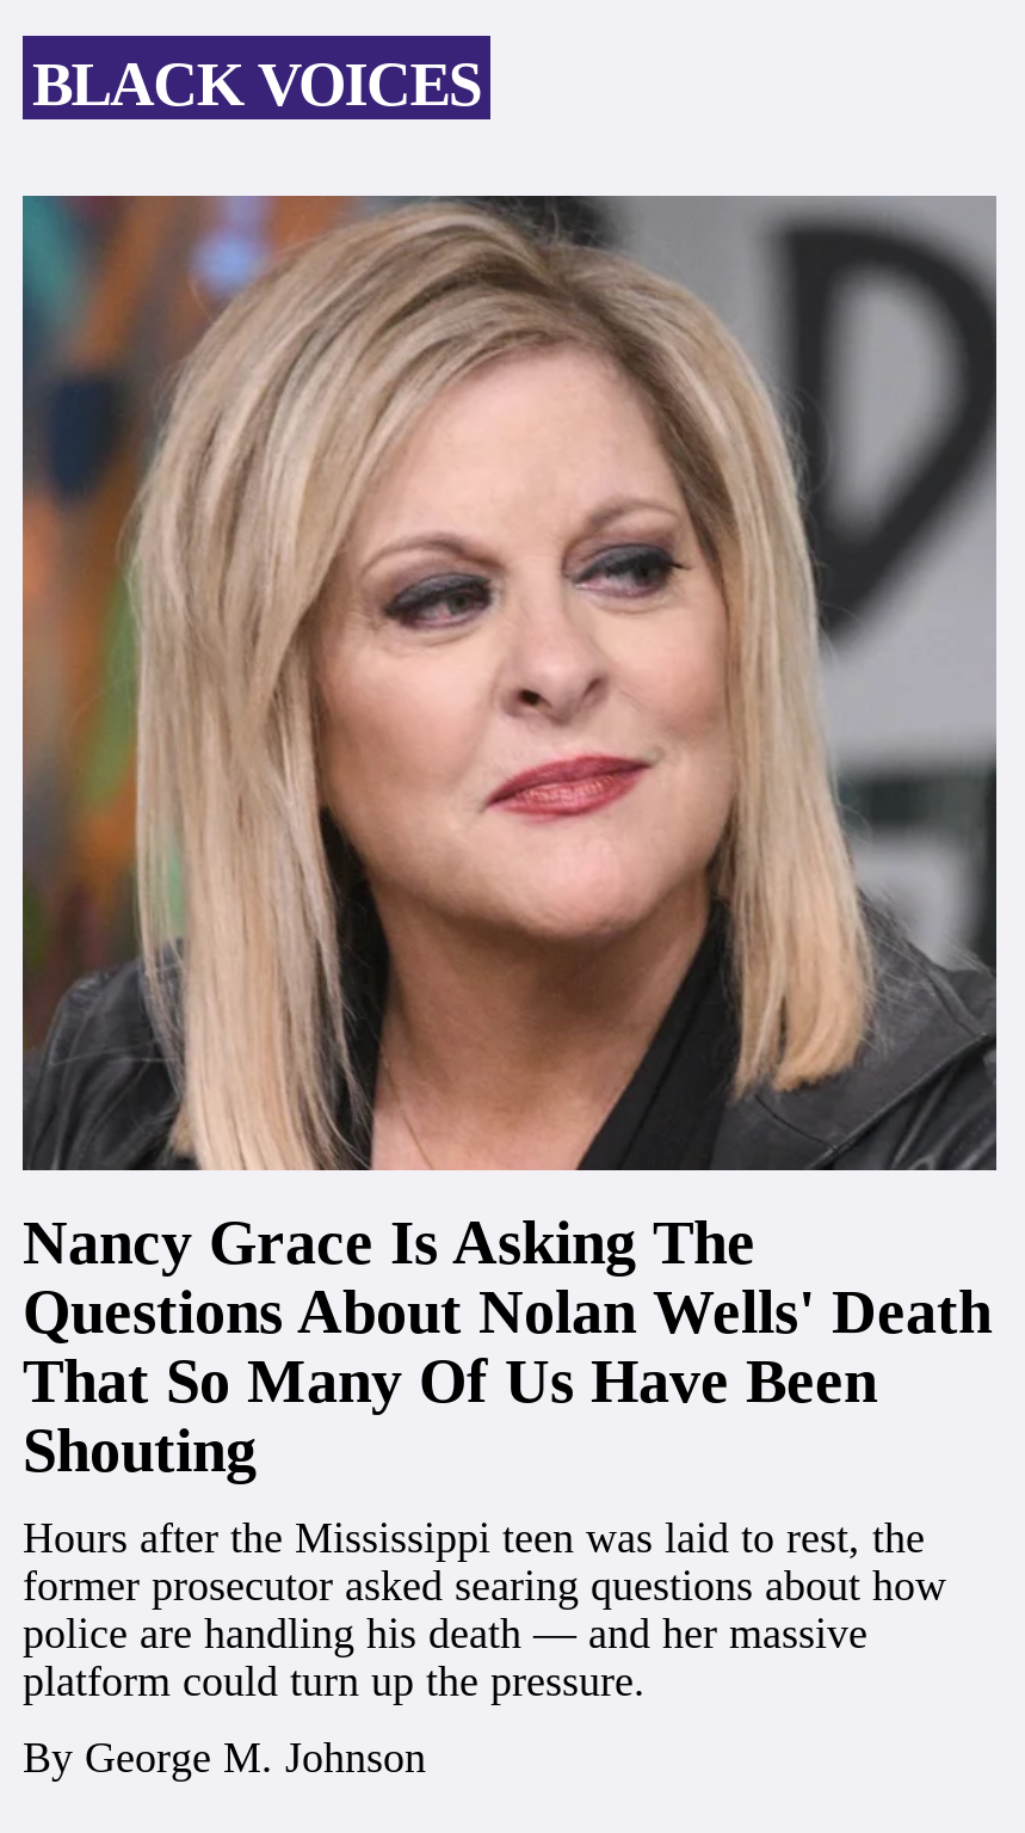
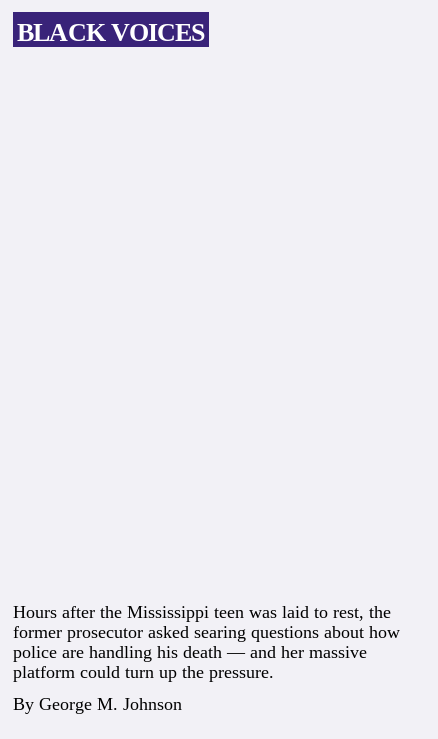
[20,193,999,1486] [image] | Nancy Grace Is Asking The | Questions About Nolan Wells' Death | That So Many Of Us Have Been | Shouting -> none

